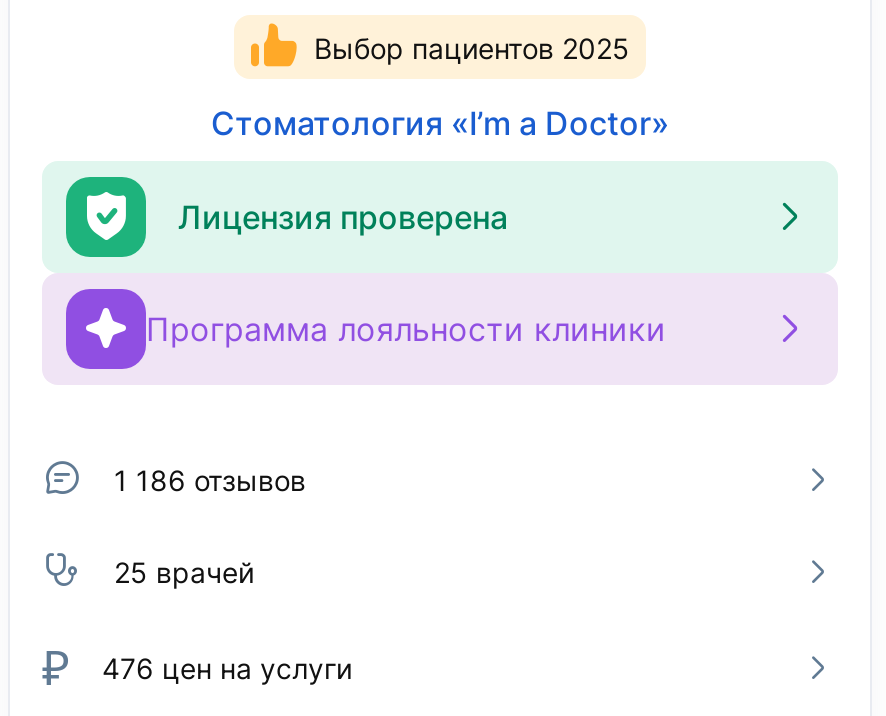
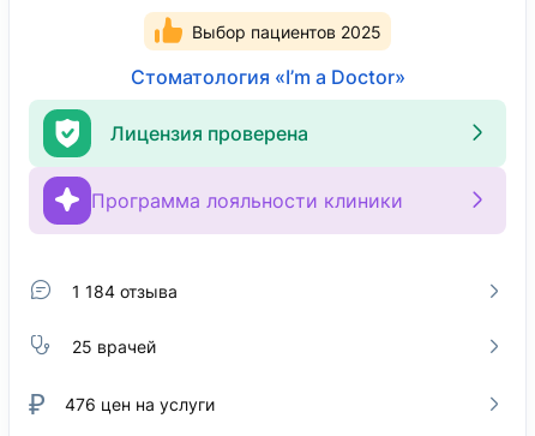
[114,462,306,496] 1 186 отзывов -> [72,280,178,301] 1 184 отзыва

